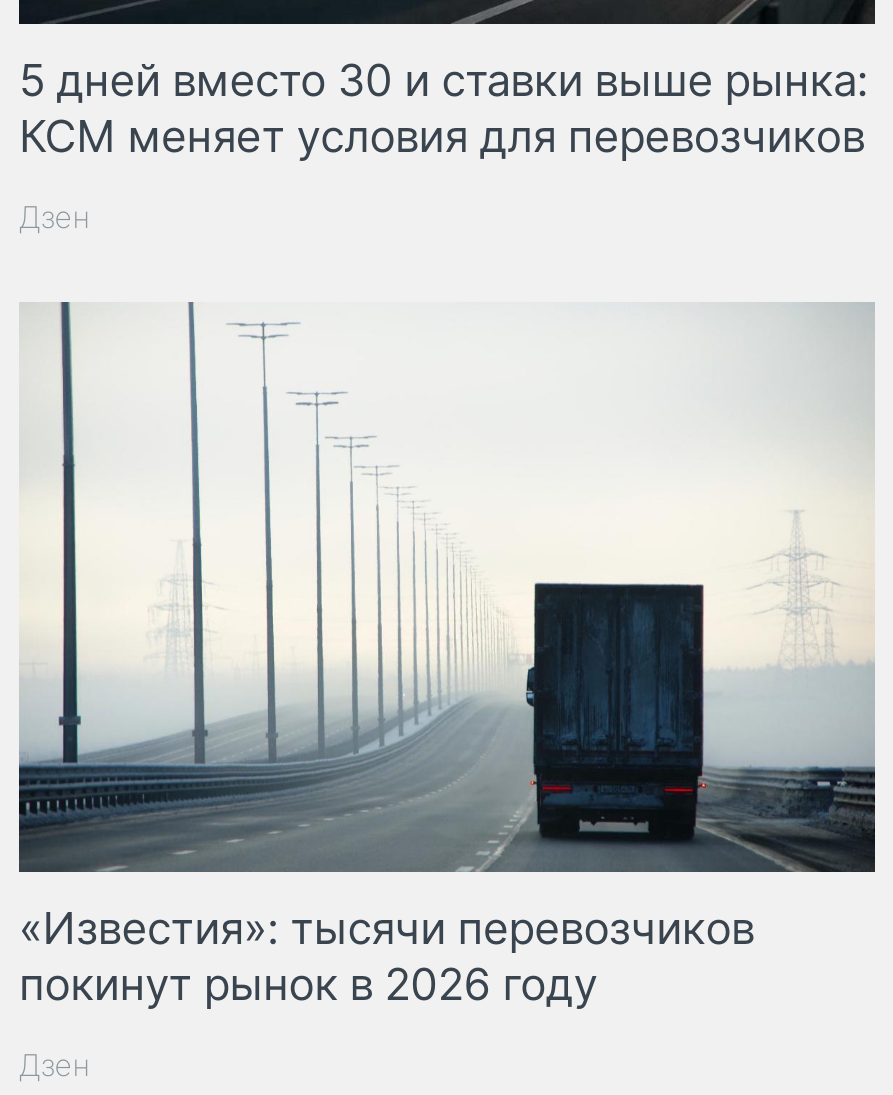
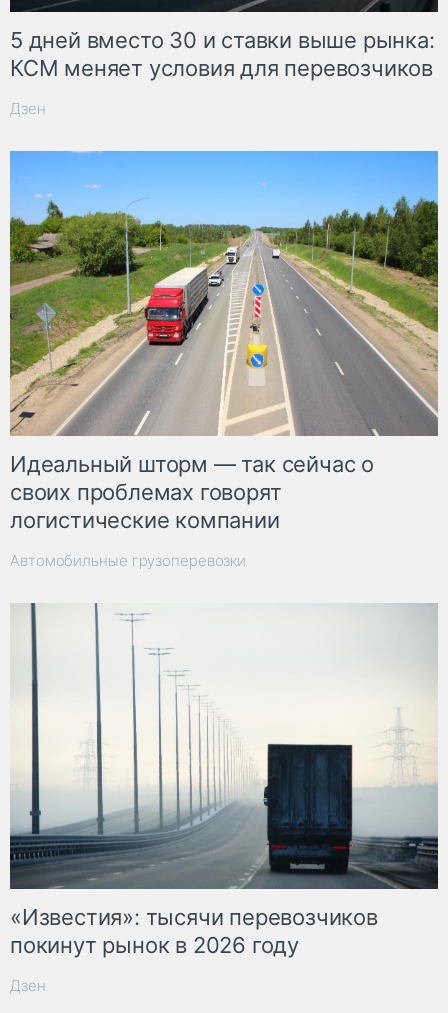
none -> [9,150,439,570] [image] | Идеальный шторм — так сейчас о | своих проблемах говорят | логистические компании | Автомобильные грузоперевозки

